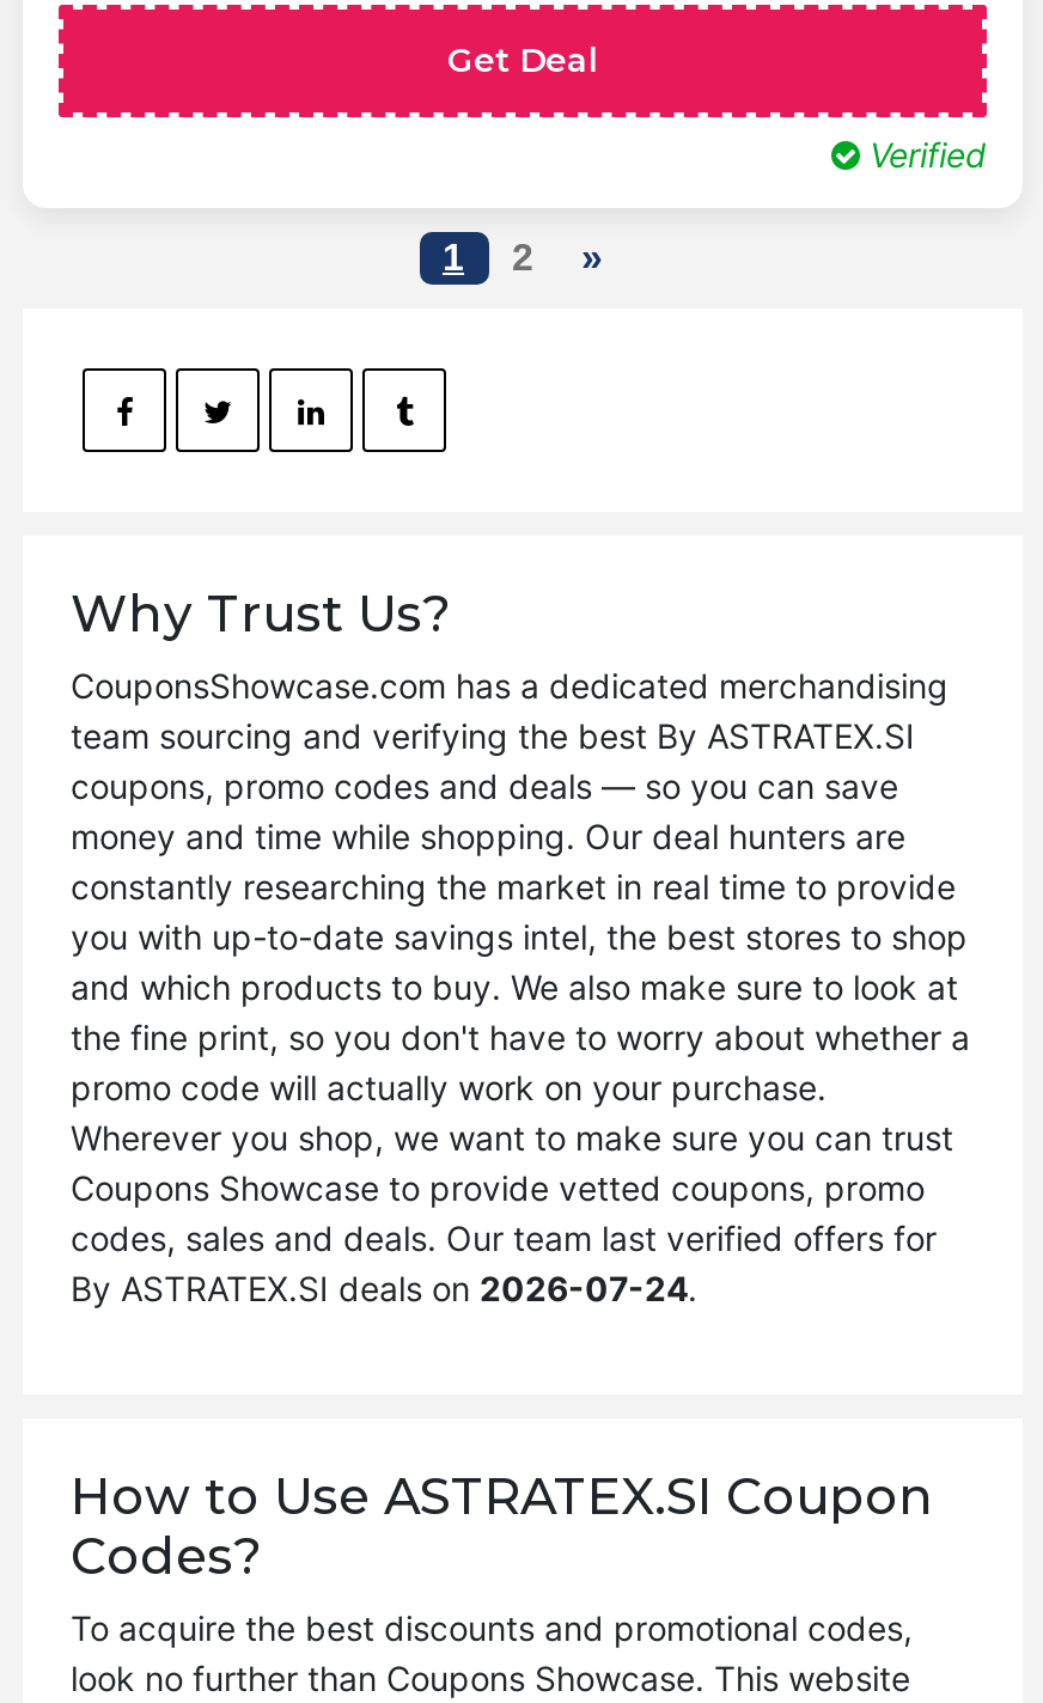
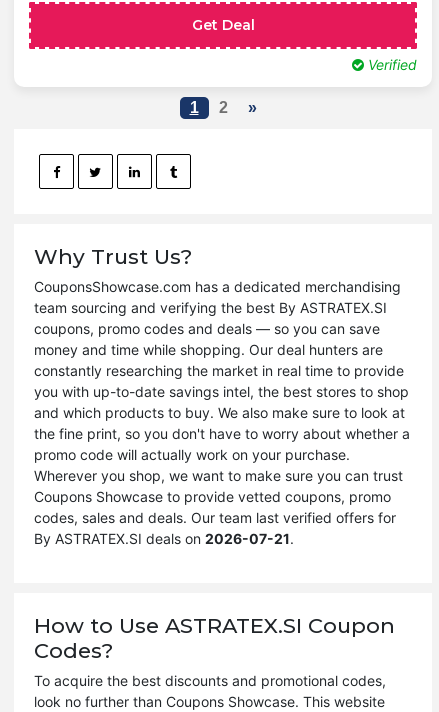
[71,1267,697,1308] By ASTRATEX.SI deals on 2026-07-24. -> [34,530,294,547] By ASTRATEX.SI deals on 2026-07-21.

